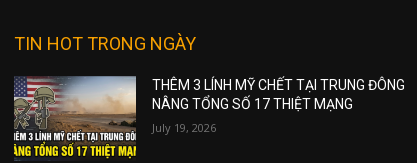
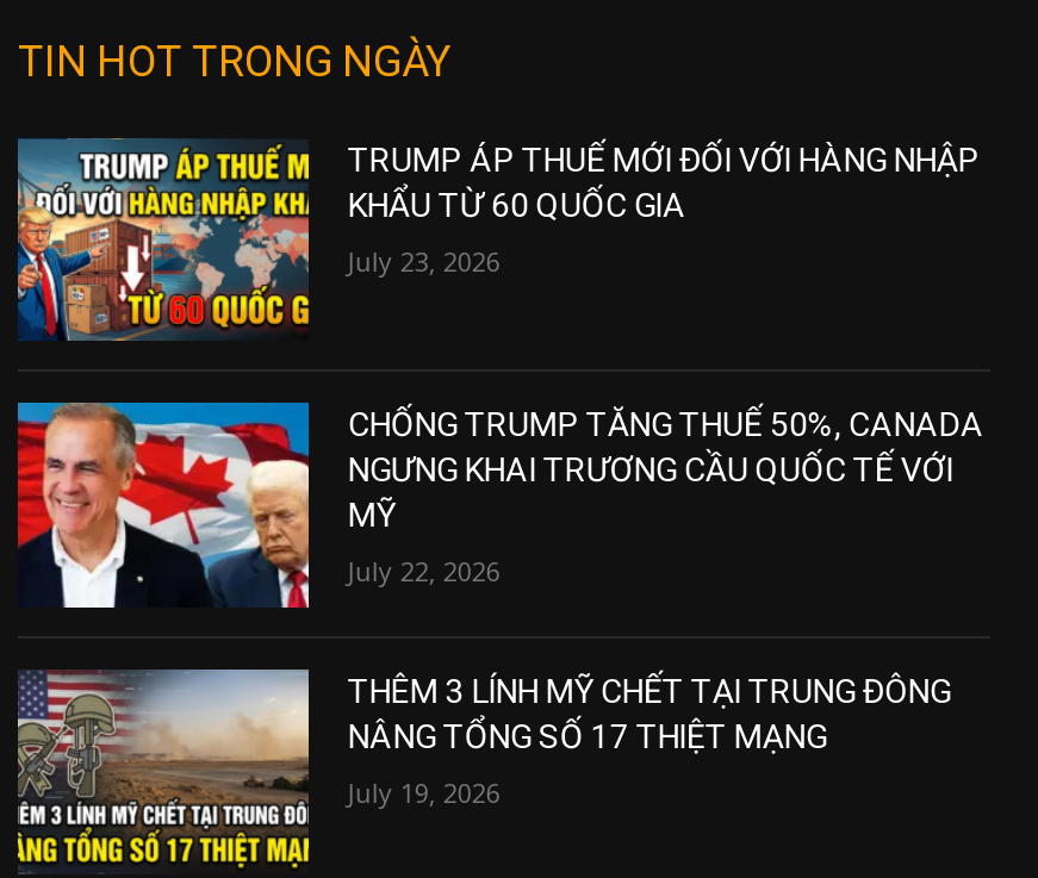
none -> [15,138,979,341] [image] | TRUMP ÁP THUẾ MỚI ĐỐI VỚI HÀNG NHẬP | KHẨU TỪ 60 QUỐC GIA | July 23, 2026
none -> [15,400,984,610] [image] | CHỐNG TRUMP TĂNG THUẾ 50%, CANADA | NGƯNG KHAI TRƯƠNG CẦU QUỐC TẾ VỚI | MỸ | July 22, 2026

